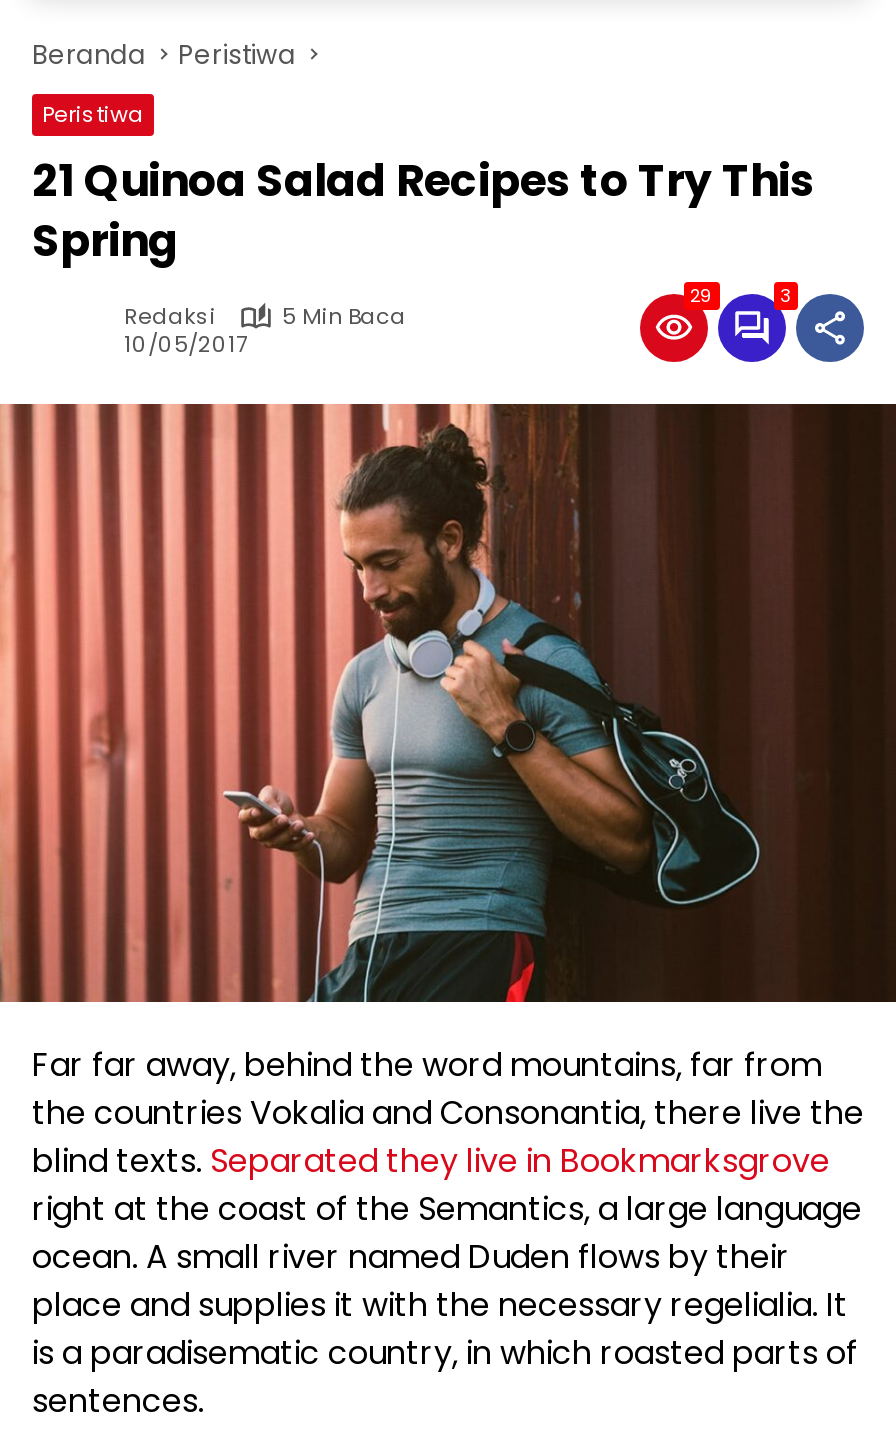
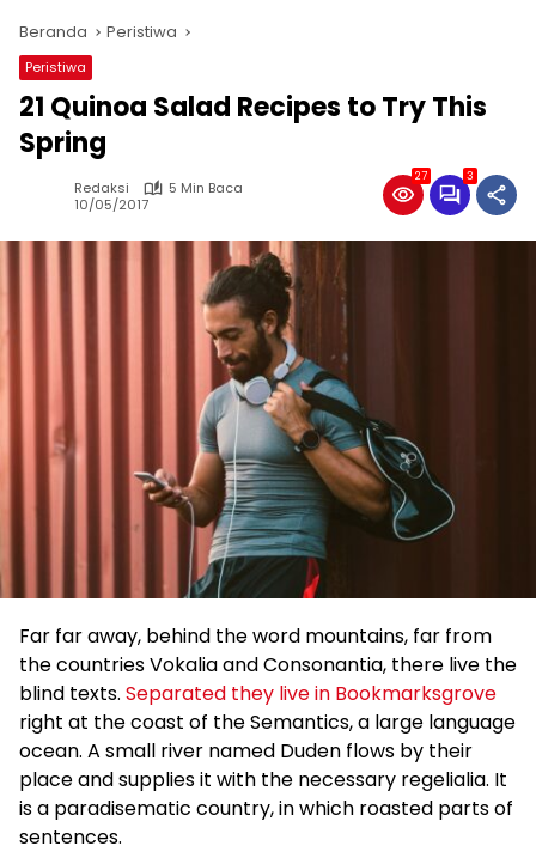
[690,284,714,308] 29 -> [415,169,427,183] 27

